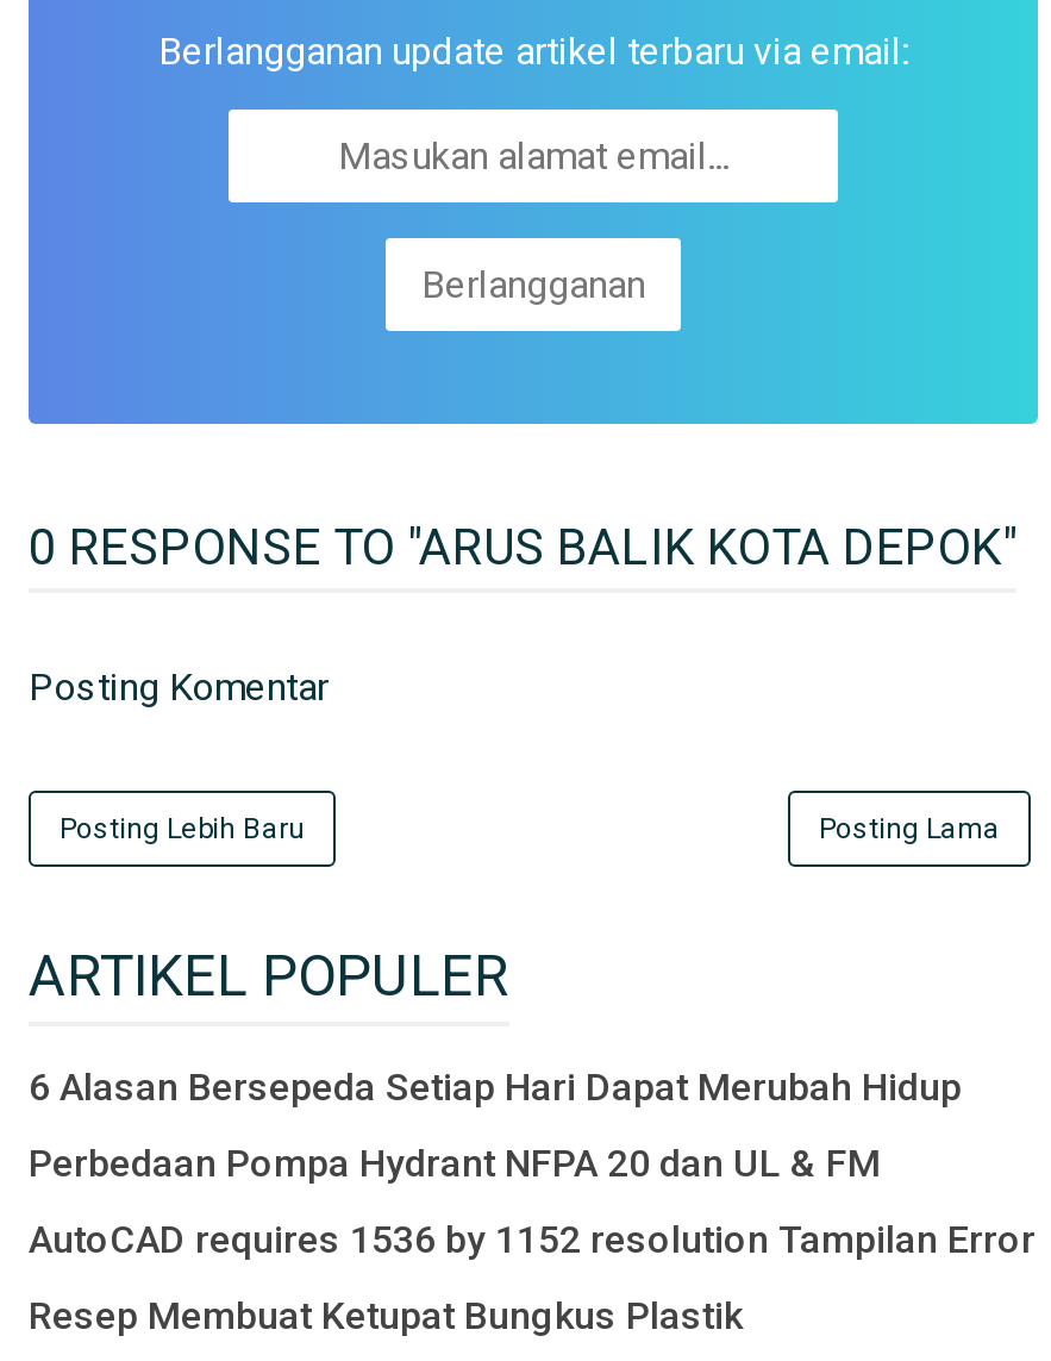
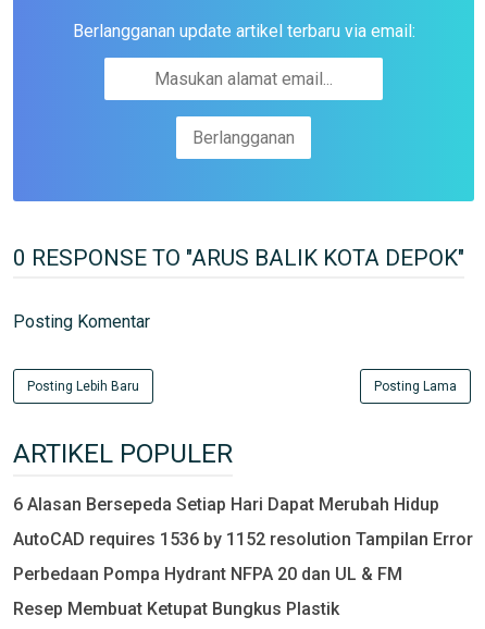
moved [29,1140,881,1185] -> [13,563,402,584]: Perbedaan Pompa Hydrant NFPA 20 dan UL & FM
moved [29,1216,1036,1261] -> [13,528,473,549]: AutoCAD requires 1536 by 1152 resolution Tampilan Error

